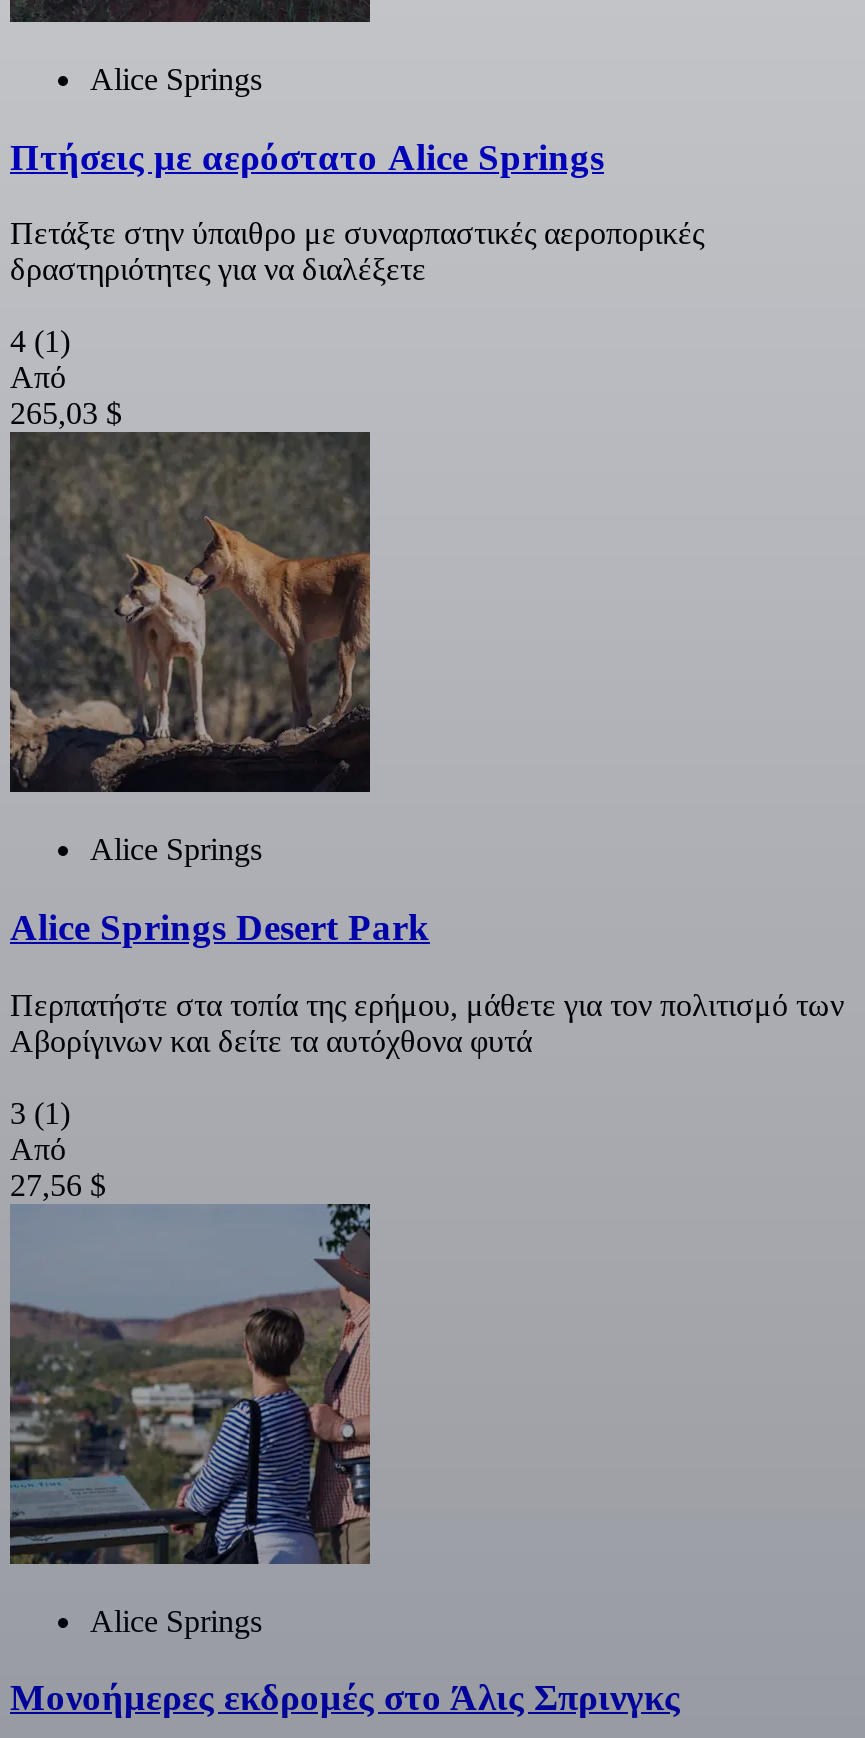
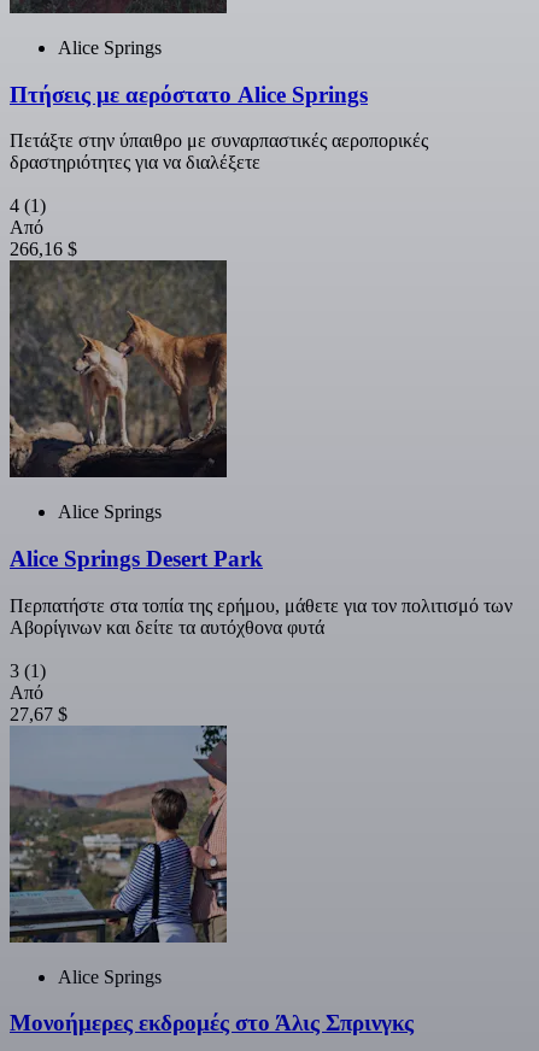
[10,397,122,431] 265,03 $ -> [10,239,77,259] 266,16 $
[10,1167,106,1201] 27,56 $ -> [10,704,68,724] 27,67 $

